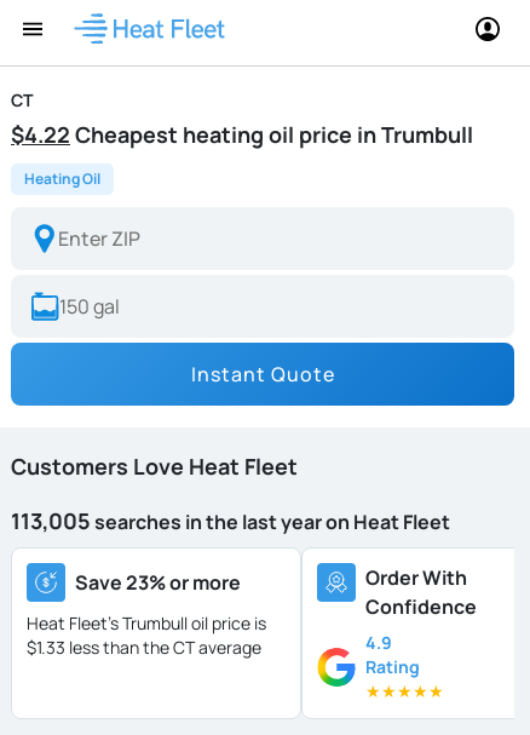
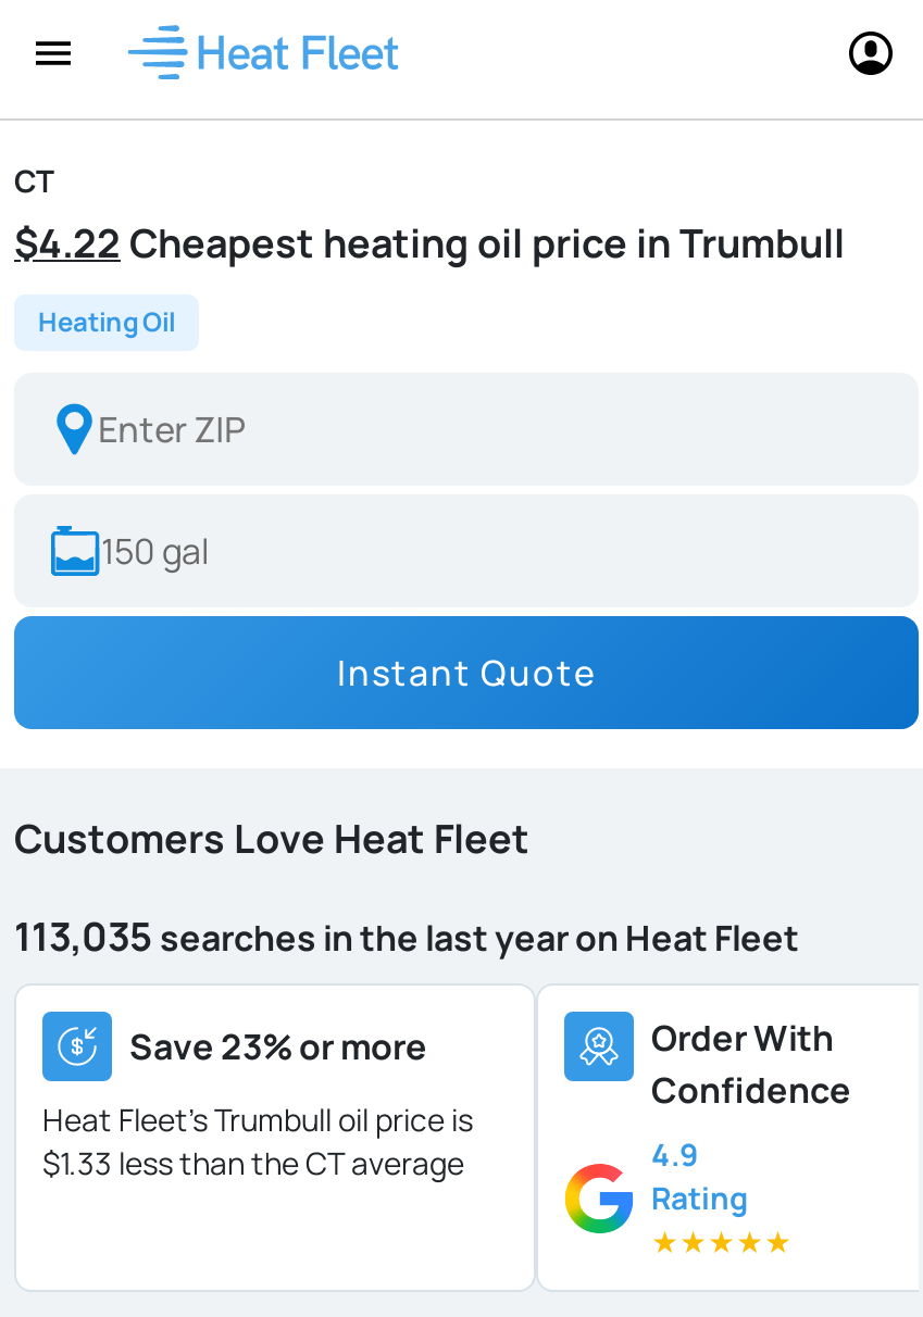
[11,506,450,535] 113,005 searches in the last year on Heat Fleet -> [14,910,799,962] 113,035 searches in the last year on Heat Fleet

